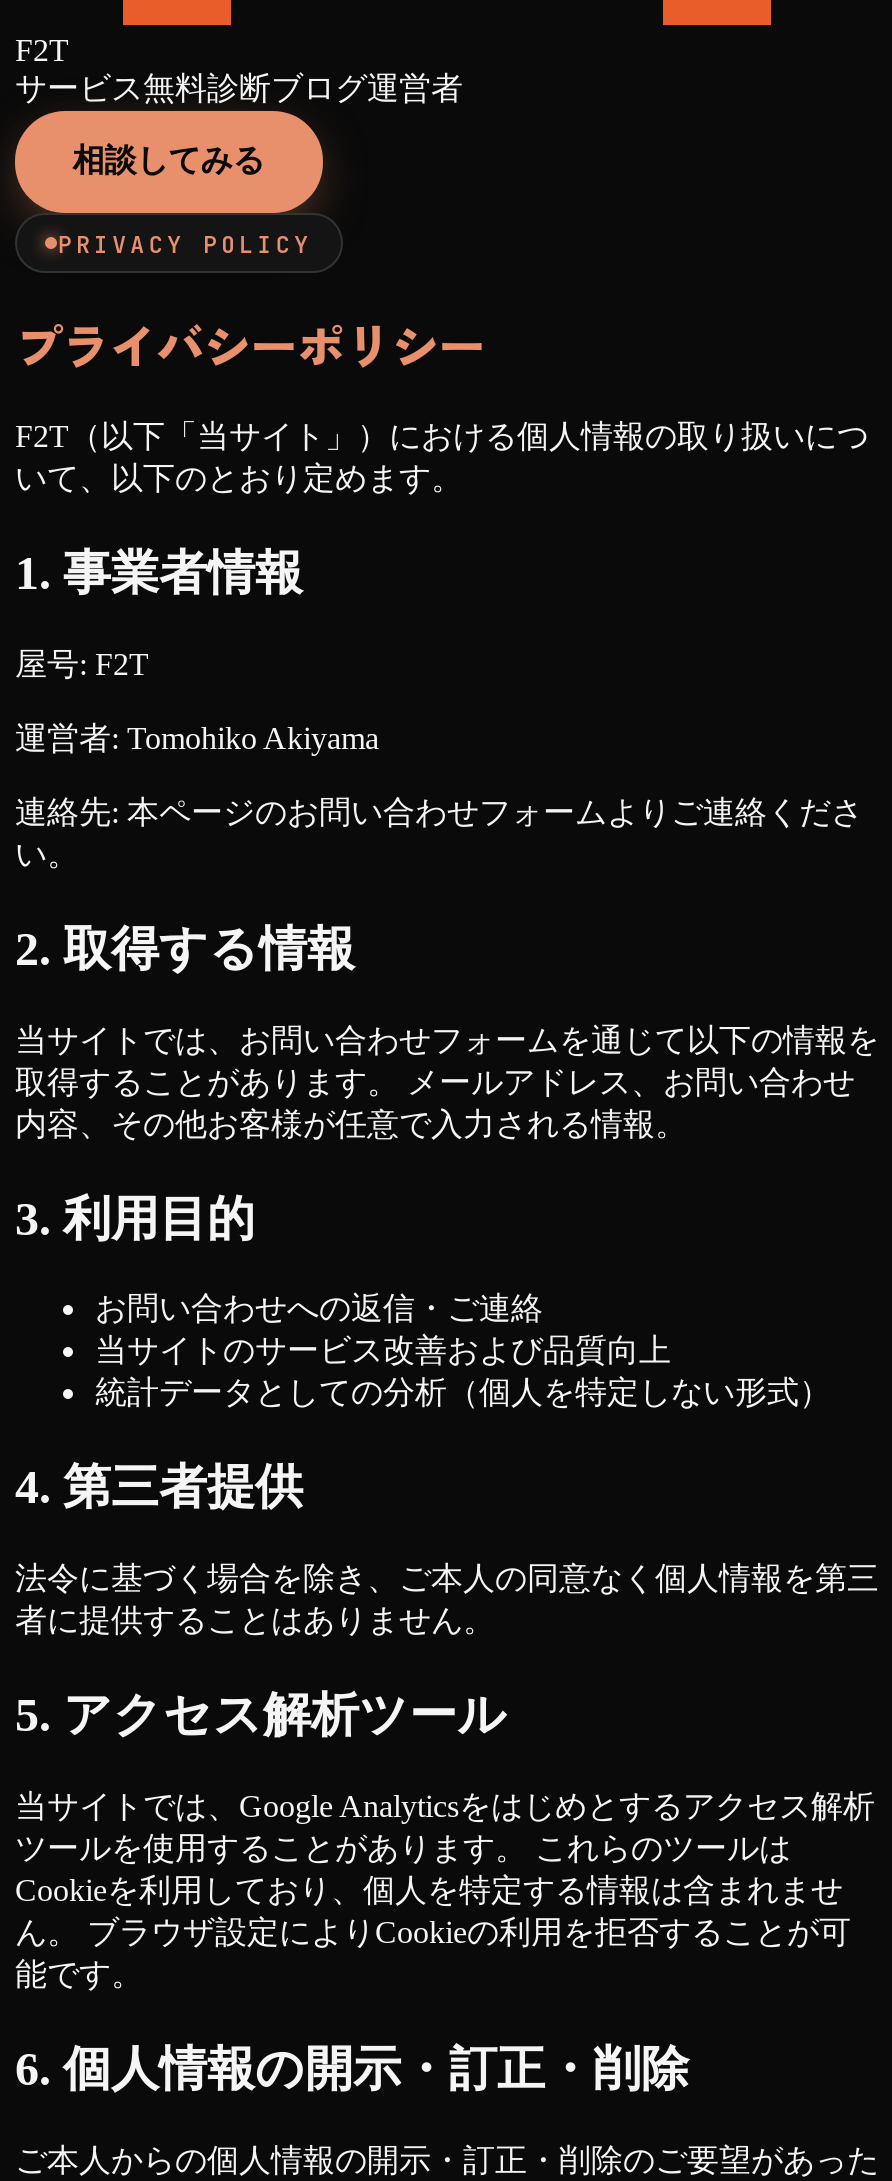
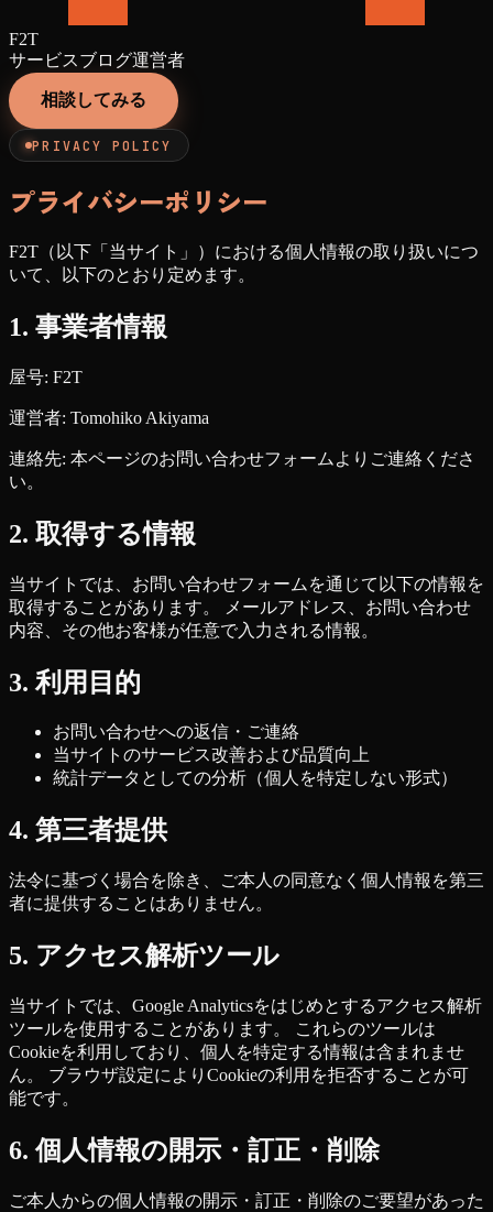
[15,71,463,105] サービス無料診断ブログ運営者 -> [9,51,185,69] サービスブログ運営者

